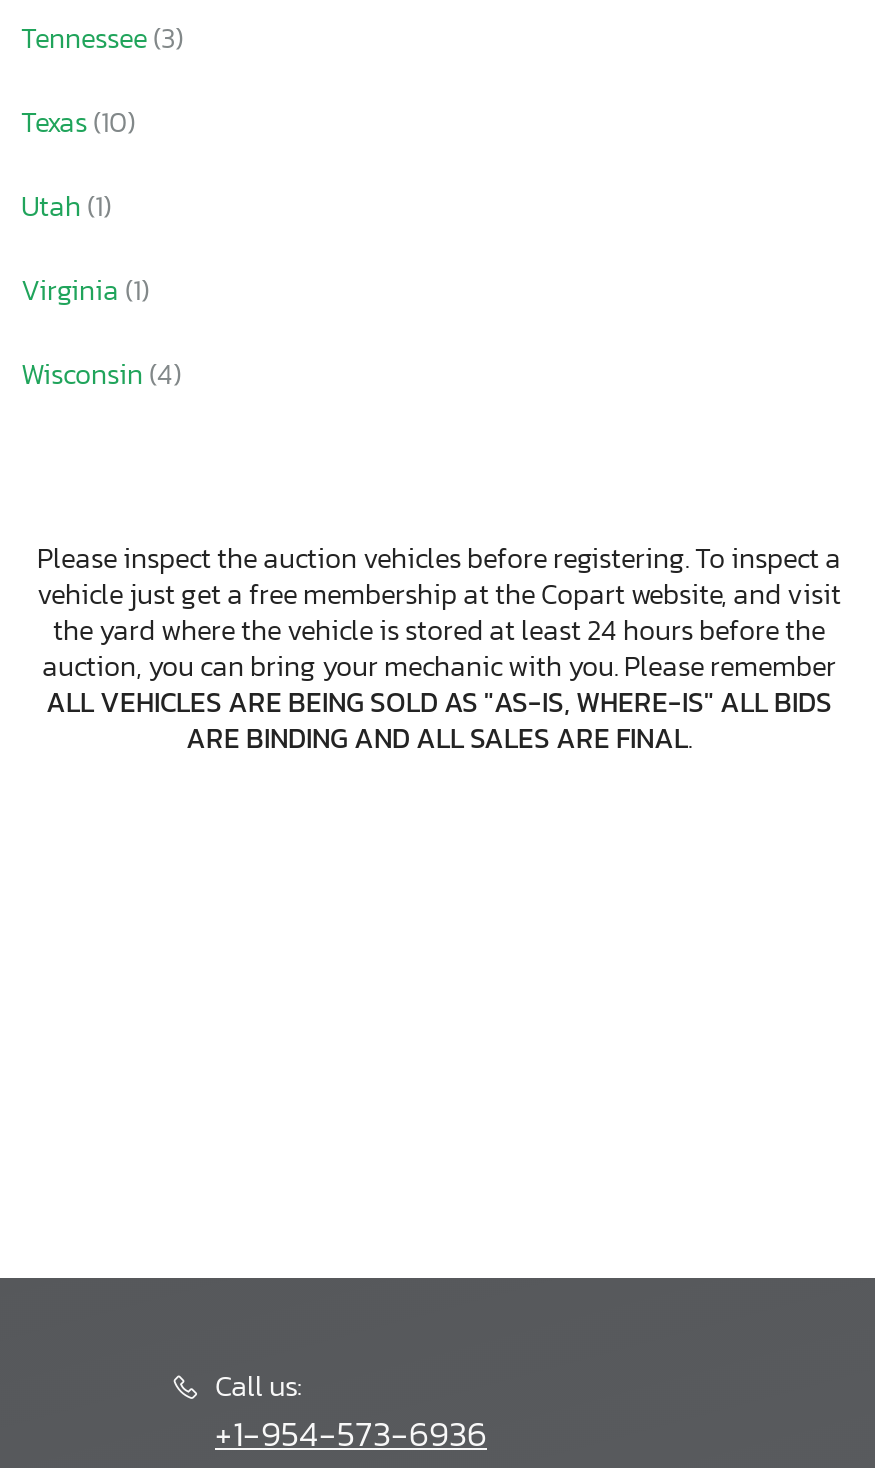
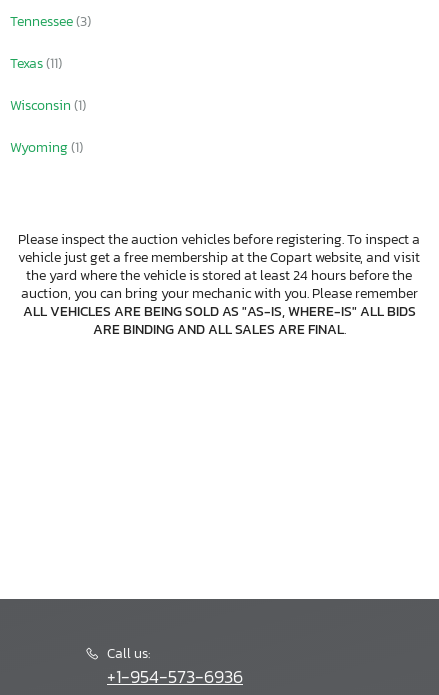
[21,101,181,395] Texas(10) | Utah (1) | Virginia (1) | Wisconsin (4) -> [10,53,86,158] Texas (11) | Wisconsin (1) | Wyoming (1)

